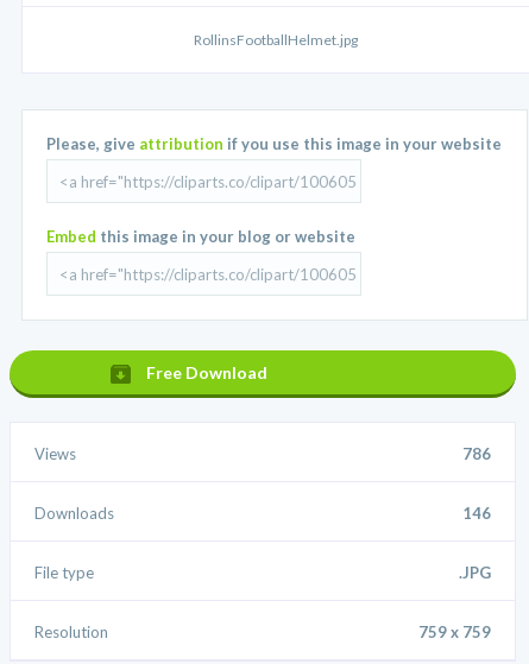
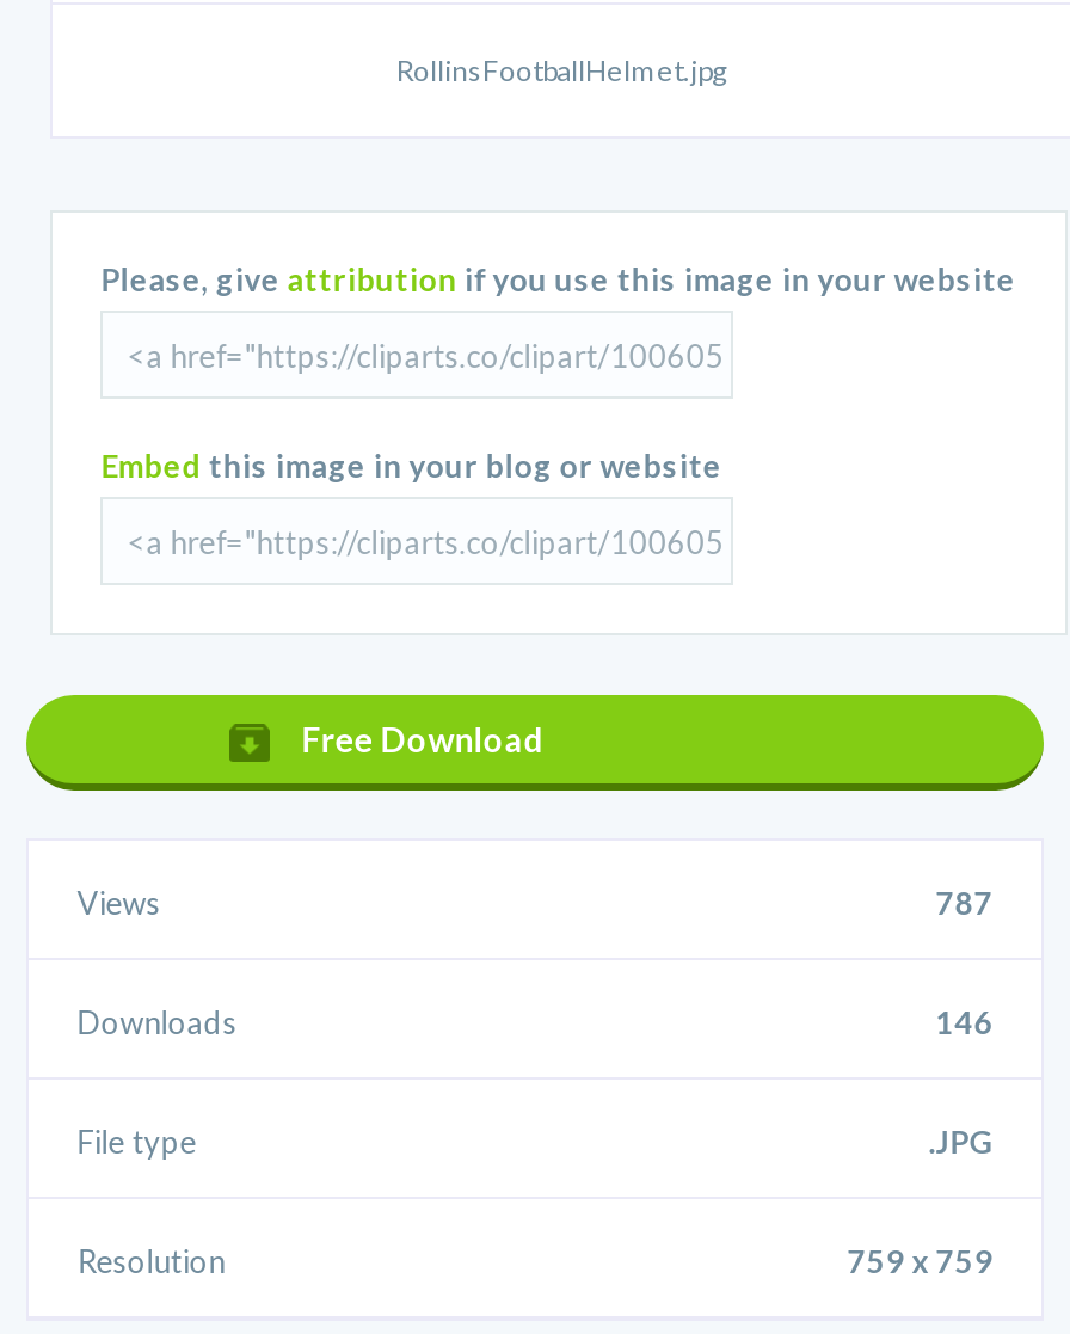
[462,444,491,463] 786 -> [936,884,993,922] 787

